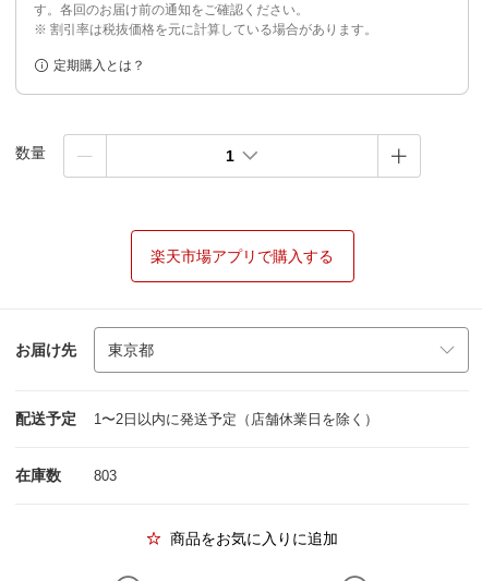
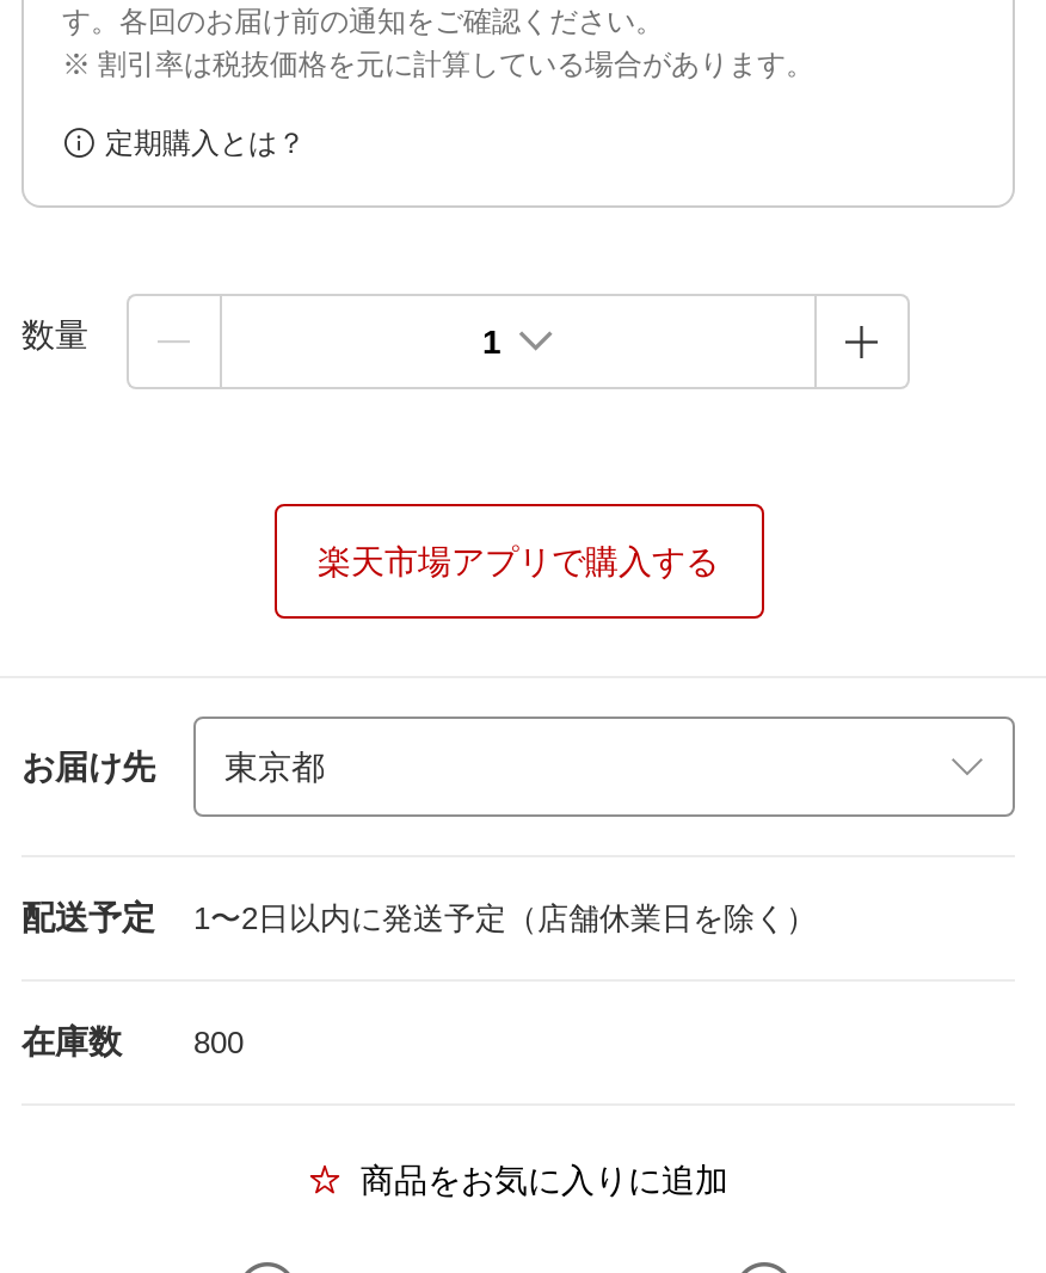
[15,467,117,484] 在庫数 803 -> [21,1022,244,1060] 在庫数 800

